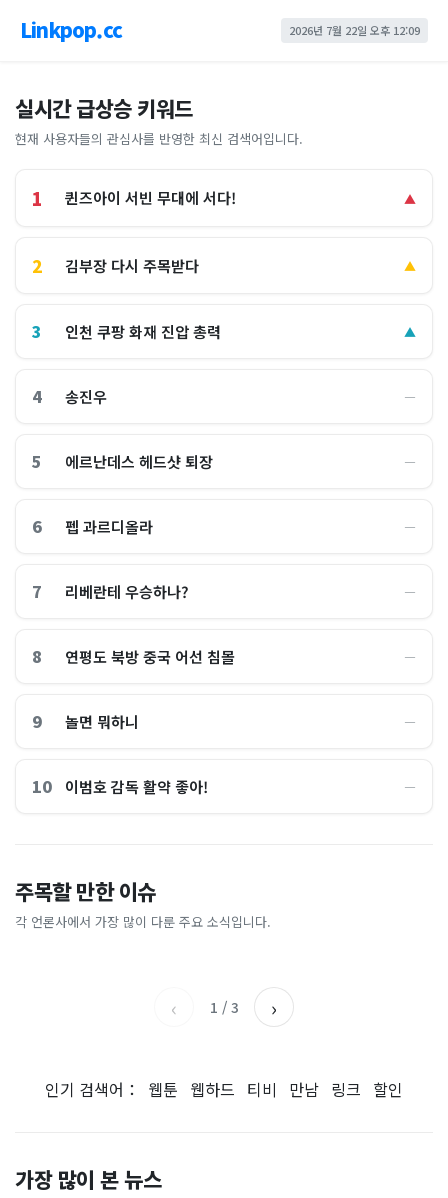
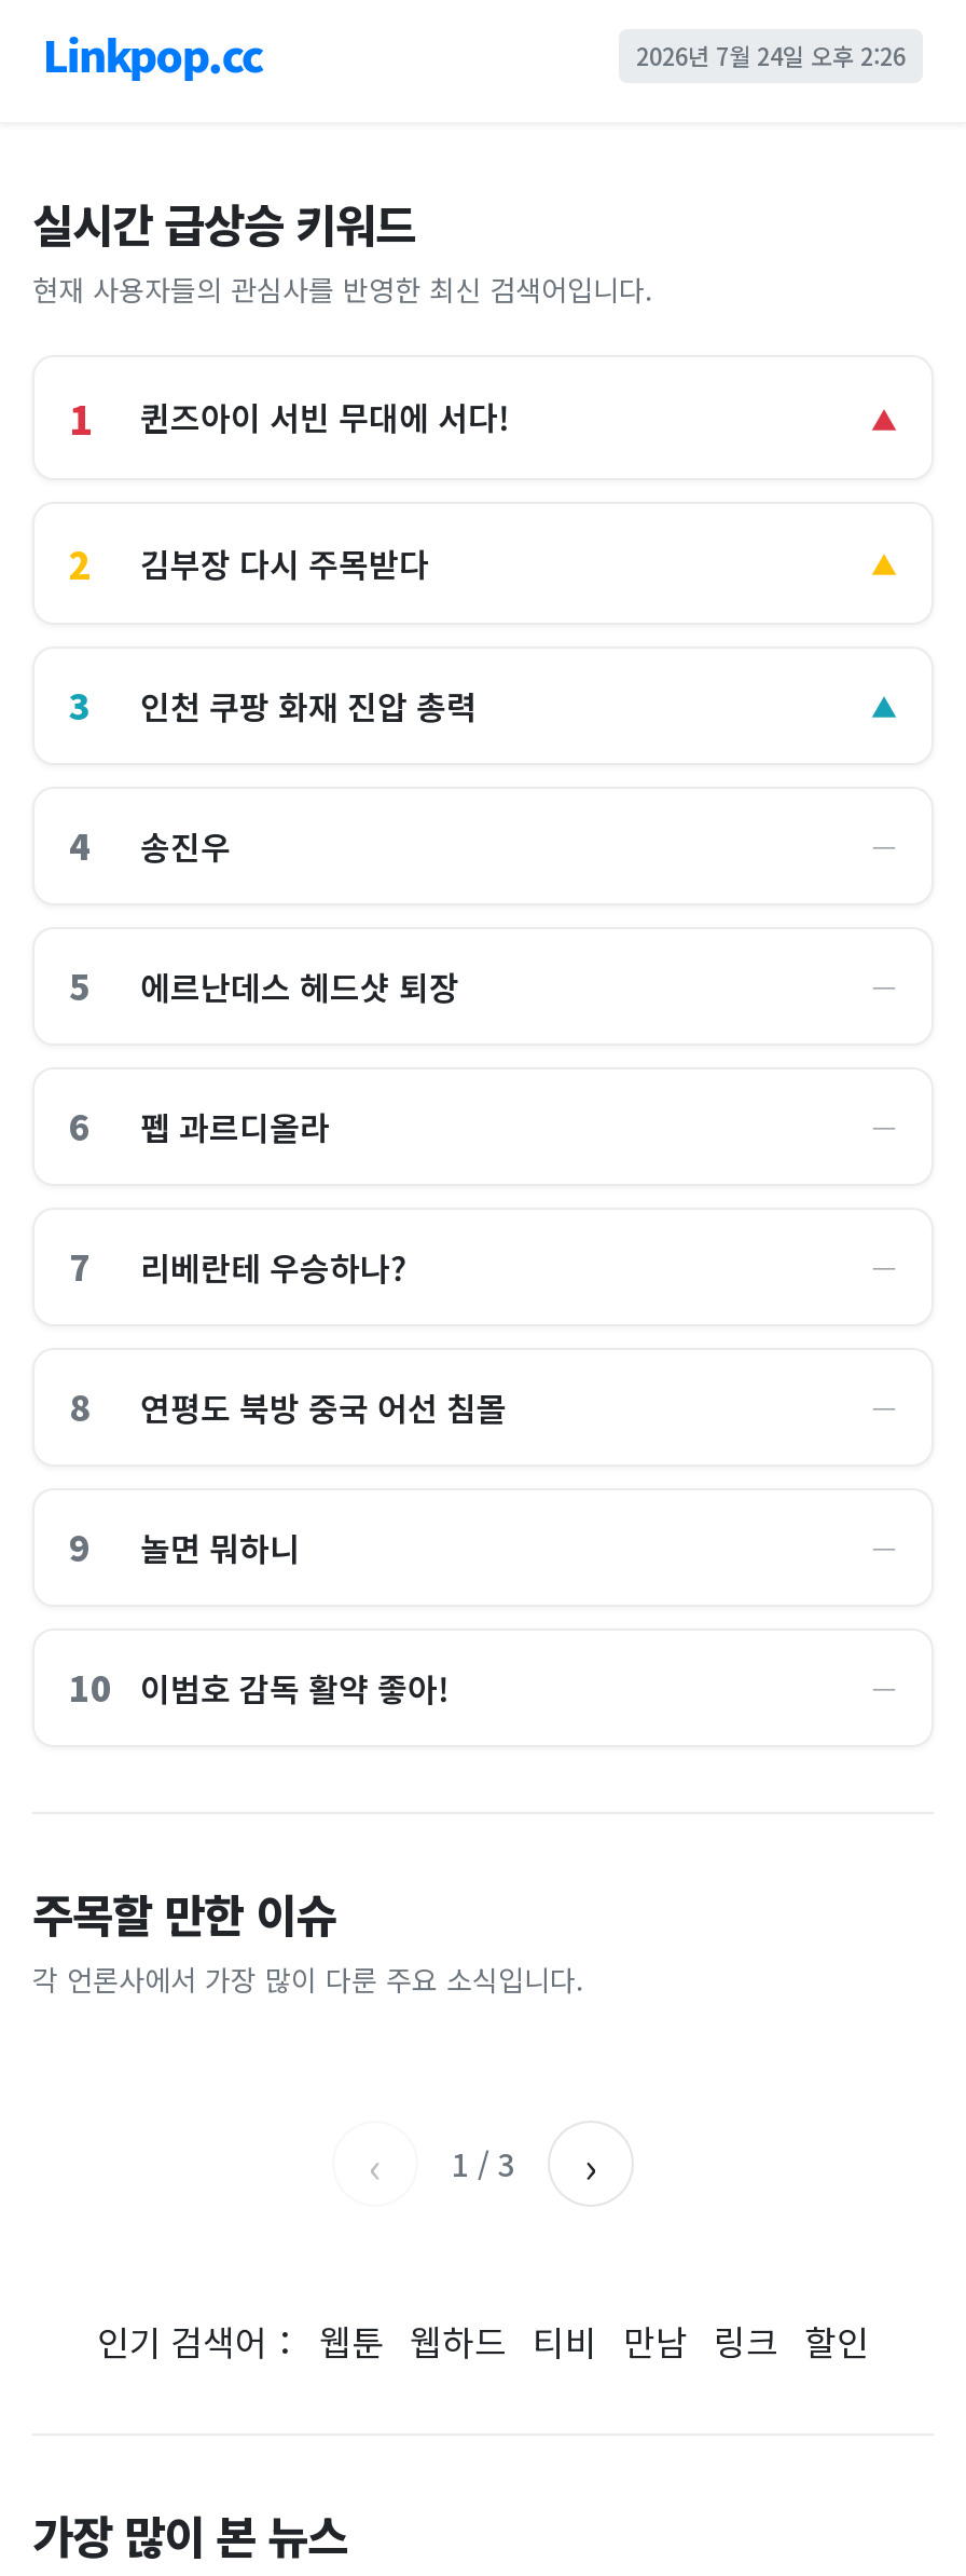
[289,21,420,37] 2026년 7월 22일 오후 12:09 -> [636,37,906,71] 2026년 7월 24일 오후 2:26

